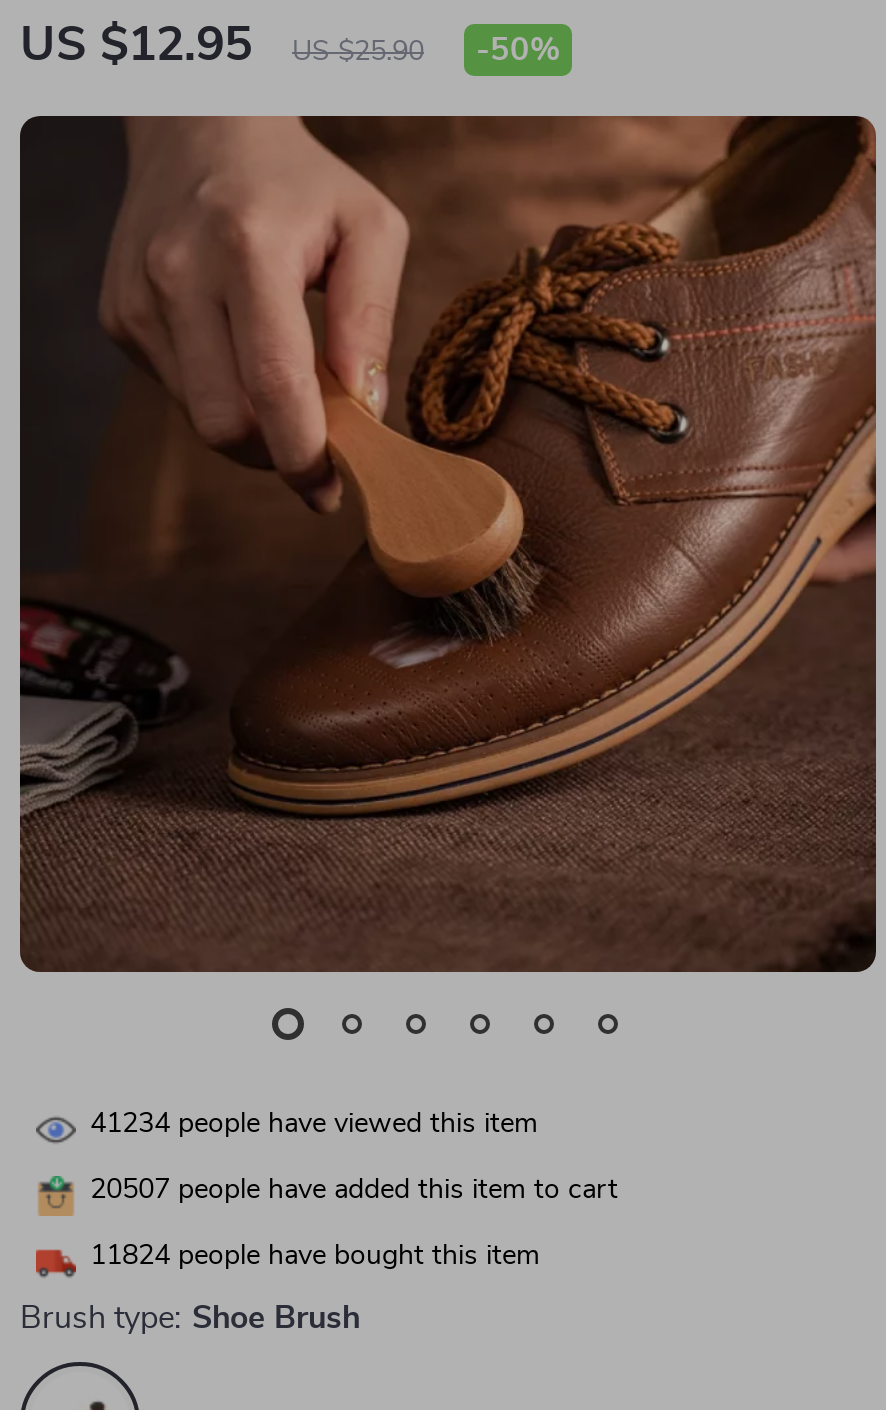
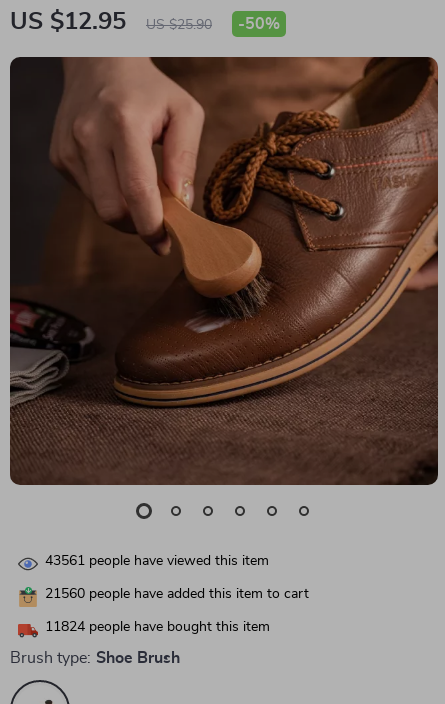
[90,1110,538,1138] 41234 people have viewed this item -> [45,554,269,568] 43561 people have viewed this item
[90,1176,618,1204] 20507 people have added this item to cart -> [45,587,309,601] 21560 people have added this item to cart

